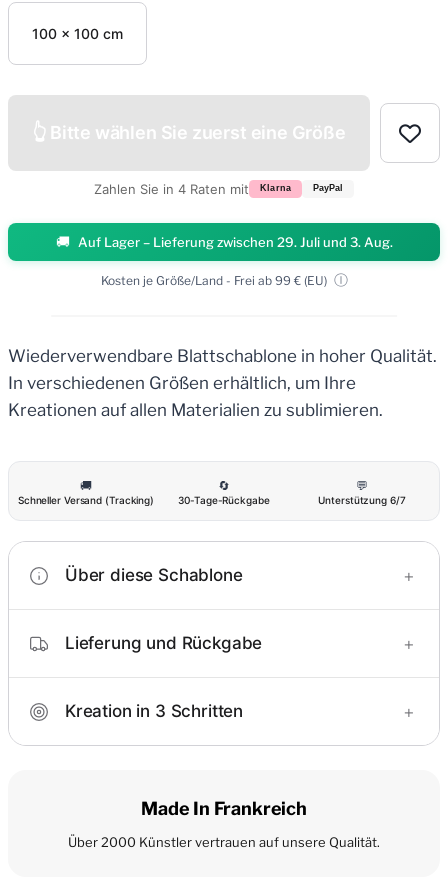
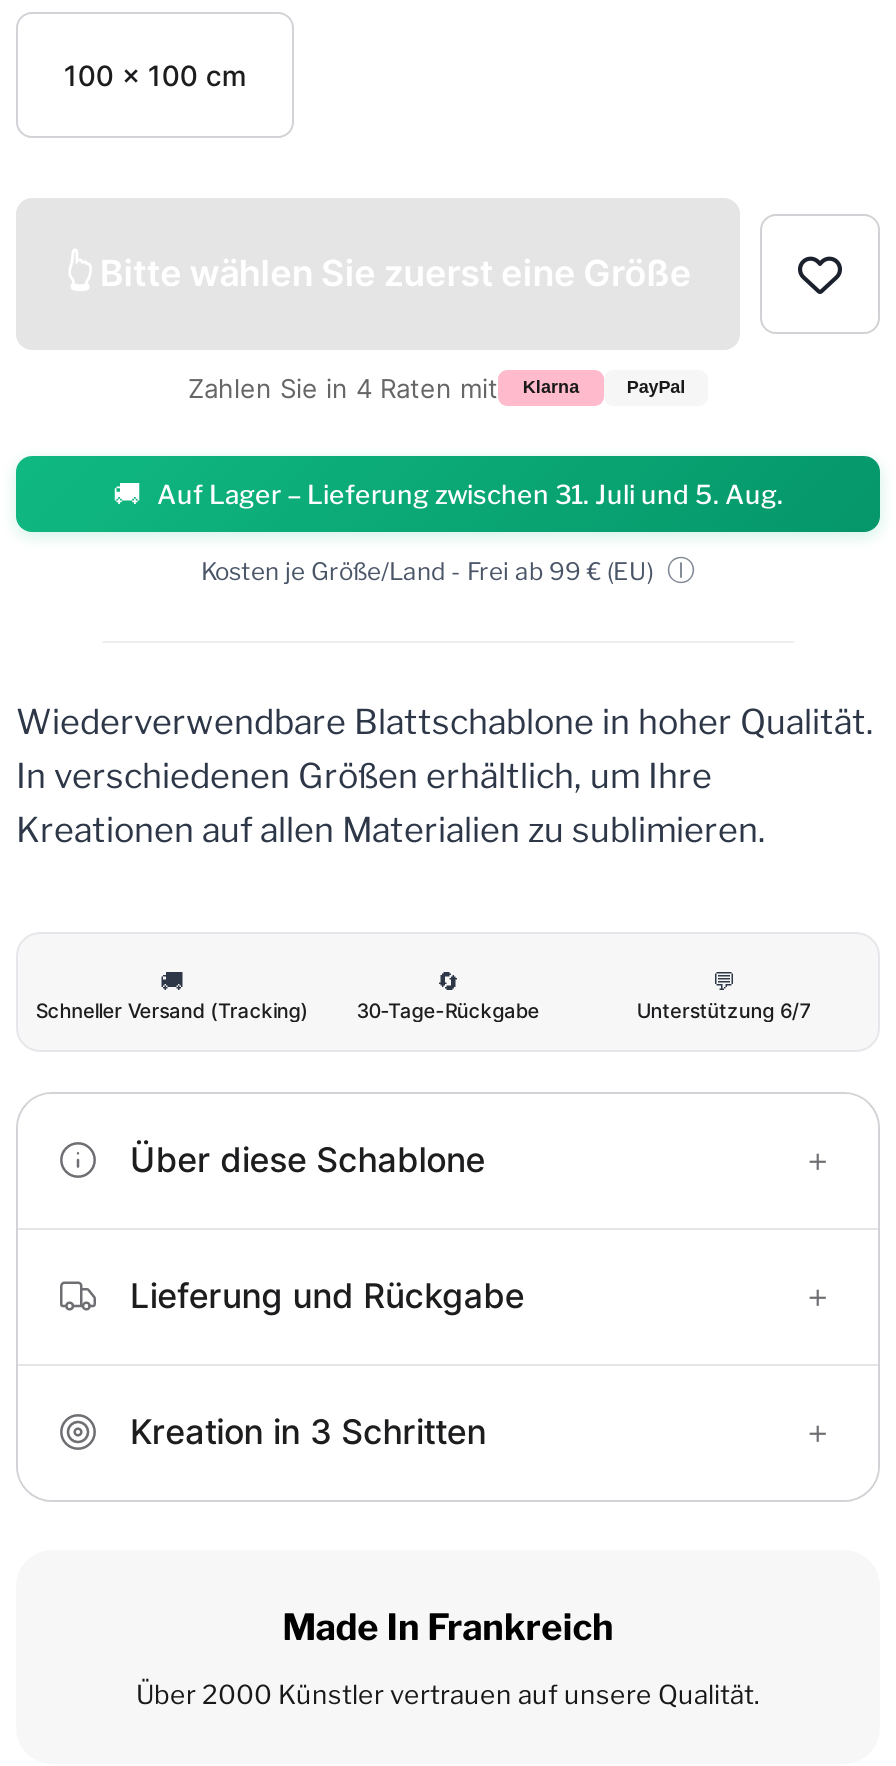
[77,234,392,250] Auf Lager – Lieferung zwischen 29. Juli und 3. Aug. -> [157,477,783,509] Auf Lager – Lieferung zwischen 31. Juli und 5. Aug.

